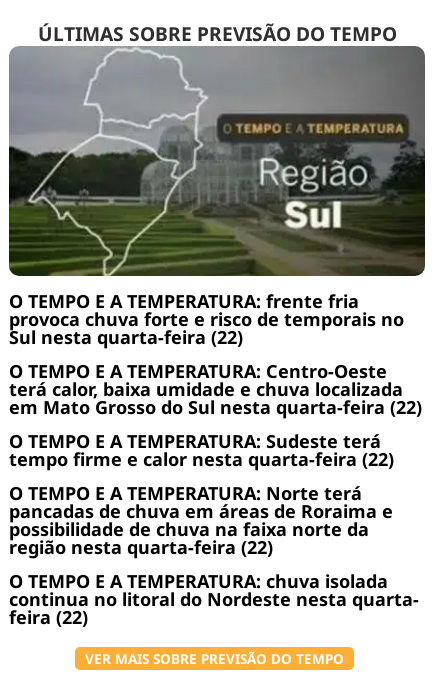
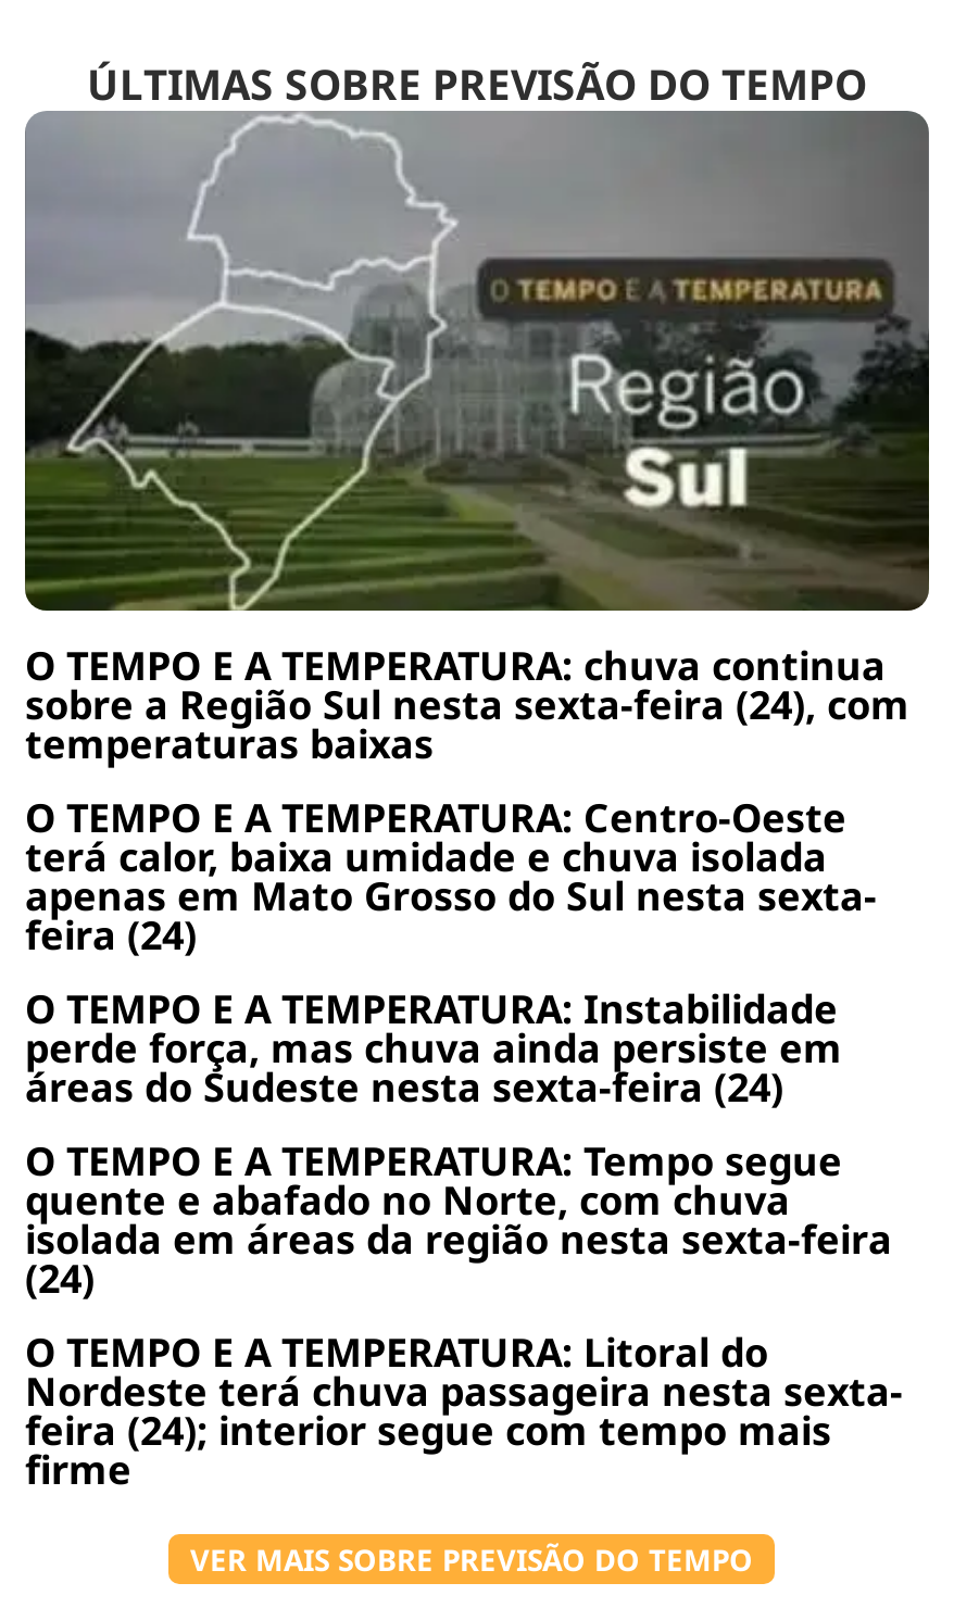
[9,289,404,349] O TEMPO E A TEMPERATURA: frente fria | provoca chuva forte e risco de temporais no | Sul nesta quarta-feira (22) -> [25,638,909,769] O TEMPO E A TEMPERATURA: chuva continua | sobre a Região Sul nesta sexta-feira (24), com | temperaturas baixas
[9,377,422,629] terá calor, baixa umidade e chuva localizada | em Mato Grosso do Sul nesta quarta-feira (22) | O TEMPO E A TEMPERATURA: Sudeste terá | tempo firme e calor nesta quarta-feira (22) | O TEMPO E A TEMPERATURA: Norte terá | pancadas de chuva em áreas de Roraima e | possibilidade de chuva na faixa norte da | região nesta quarta-feira (22) | O TEMPO E A TEMPERATURA: chuva isolada | continua no litoral do Nordeste nesta quarta- | feira (22) -> [25,830,903,1495] terá calor, baixa umidade e chuva isolada | apenas em Mato Grosso do Sul nesta sexta- | feira (24) | O TEMPO E A TEMPERATURA: Instabilidade | perde força, mas chuva ainda persiste em | áreas do Sudeste nesta sexta-feira (24) | O TEMPO E A TEMPERATURA: Tempo segue | quente e abafado no Norte, com chuva | isolada em áreas da região nesta sexta-feira | (24) | O TEMPO E A TEMPERATURA: Litoral do | Nordeste terá chuva passageira nesta sexta- | feira (24); interior segue com tempo mais | firme

